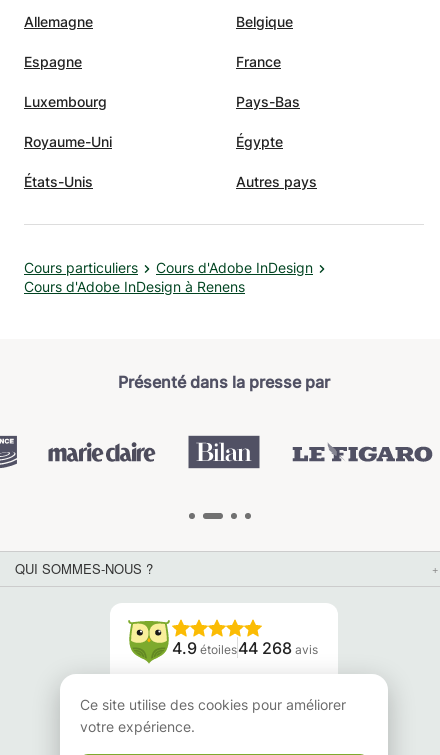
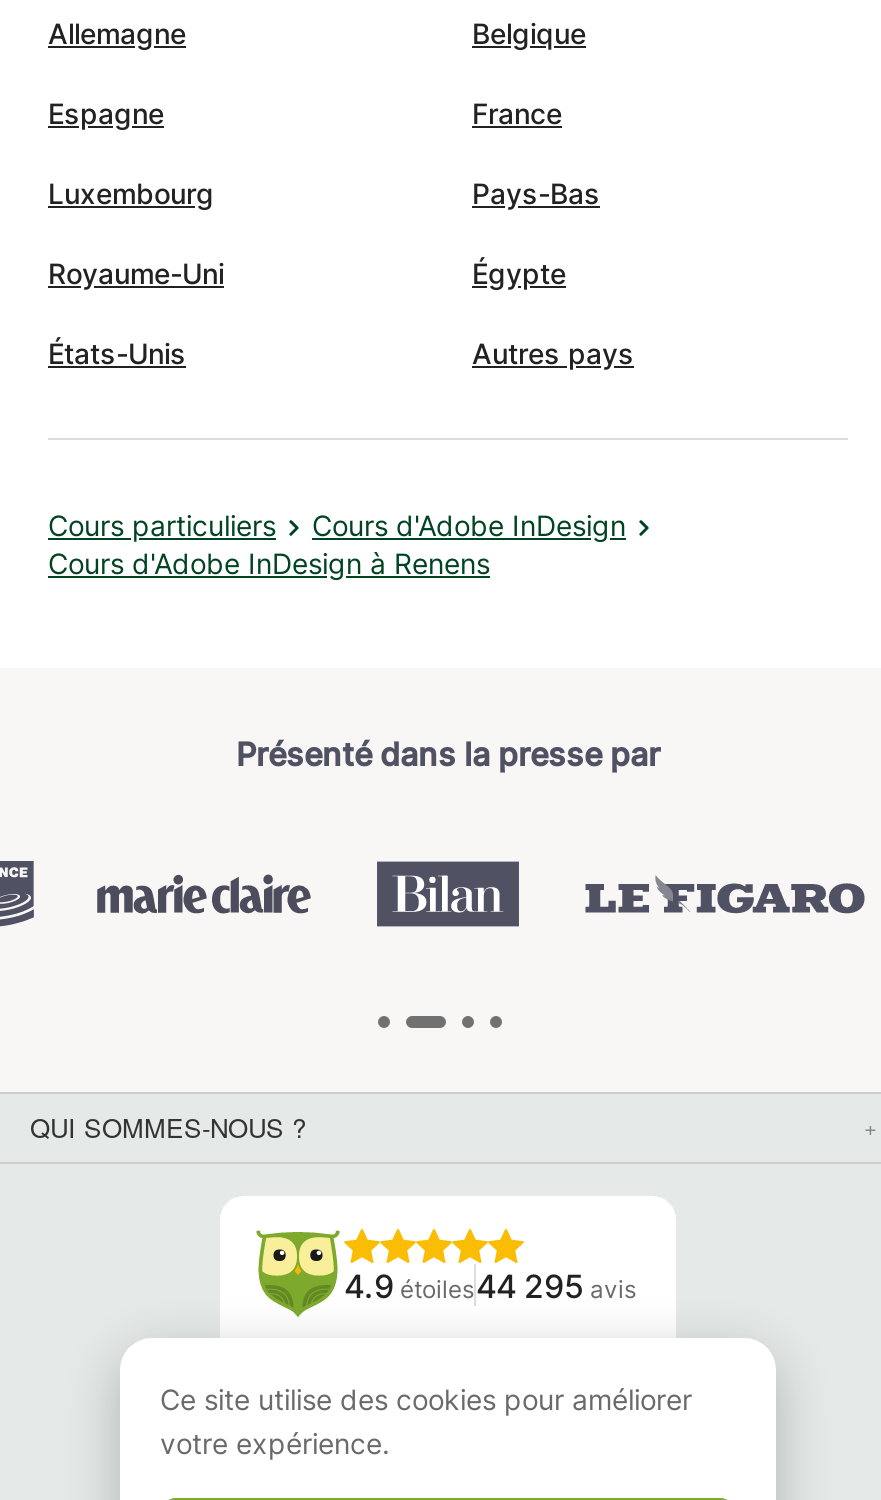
[172,638,318,658] 4.9 étoiles44 268 avis -> [344,1266,636,1306] 4.9 étoiles44 295 avis

